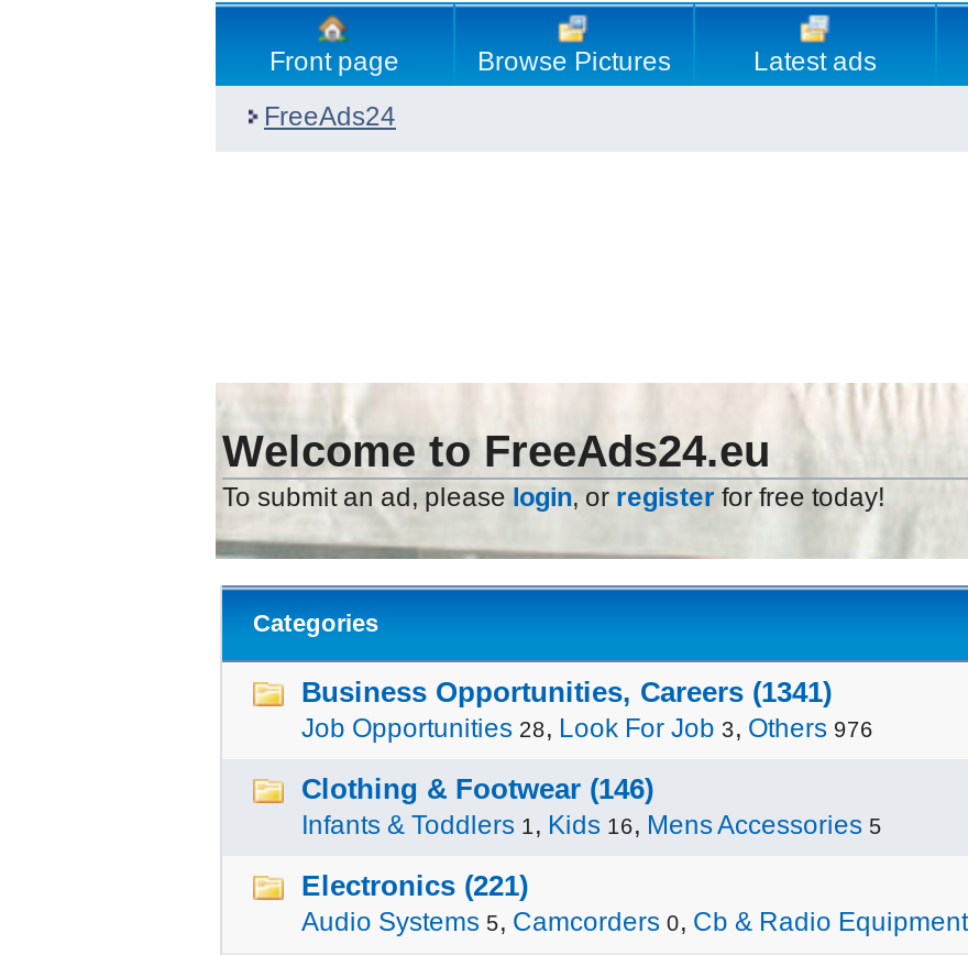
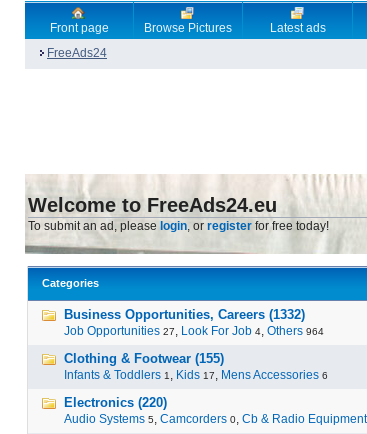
[301,676,832,709] Business Opportunities, Careers (1341) -> [64,307,305,322] Business Opportunities, Careers (1332)
[301,713,873,744] Job Opportunities 28, Look For Job 3, Others 976 -> [64,324,324,338] Job Opportunities 27, Look For Job 4, Others 964
[301,772,653,805] Clothing & Footwear (146) -> [64,351,224,366] Clothing & Footwear (155)
[301,810,882,841] Infants & Toddlers 1, Kids 16, Mens Accessories 5 -> [64,368,328,382] Infants & Toddlers 1, Kids 17, Mens Accessories 6
[301,869,528,902] Electronics (221) -> [64,395,167,410] Electronics (220)

